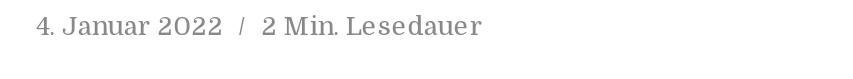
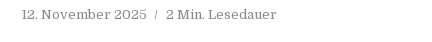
[36,11,484,41] 4. Januar 2022 2 Min. Lesedauer -> [21,7,277,22] 12. November 2025 2 Min. Lesedauer

